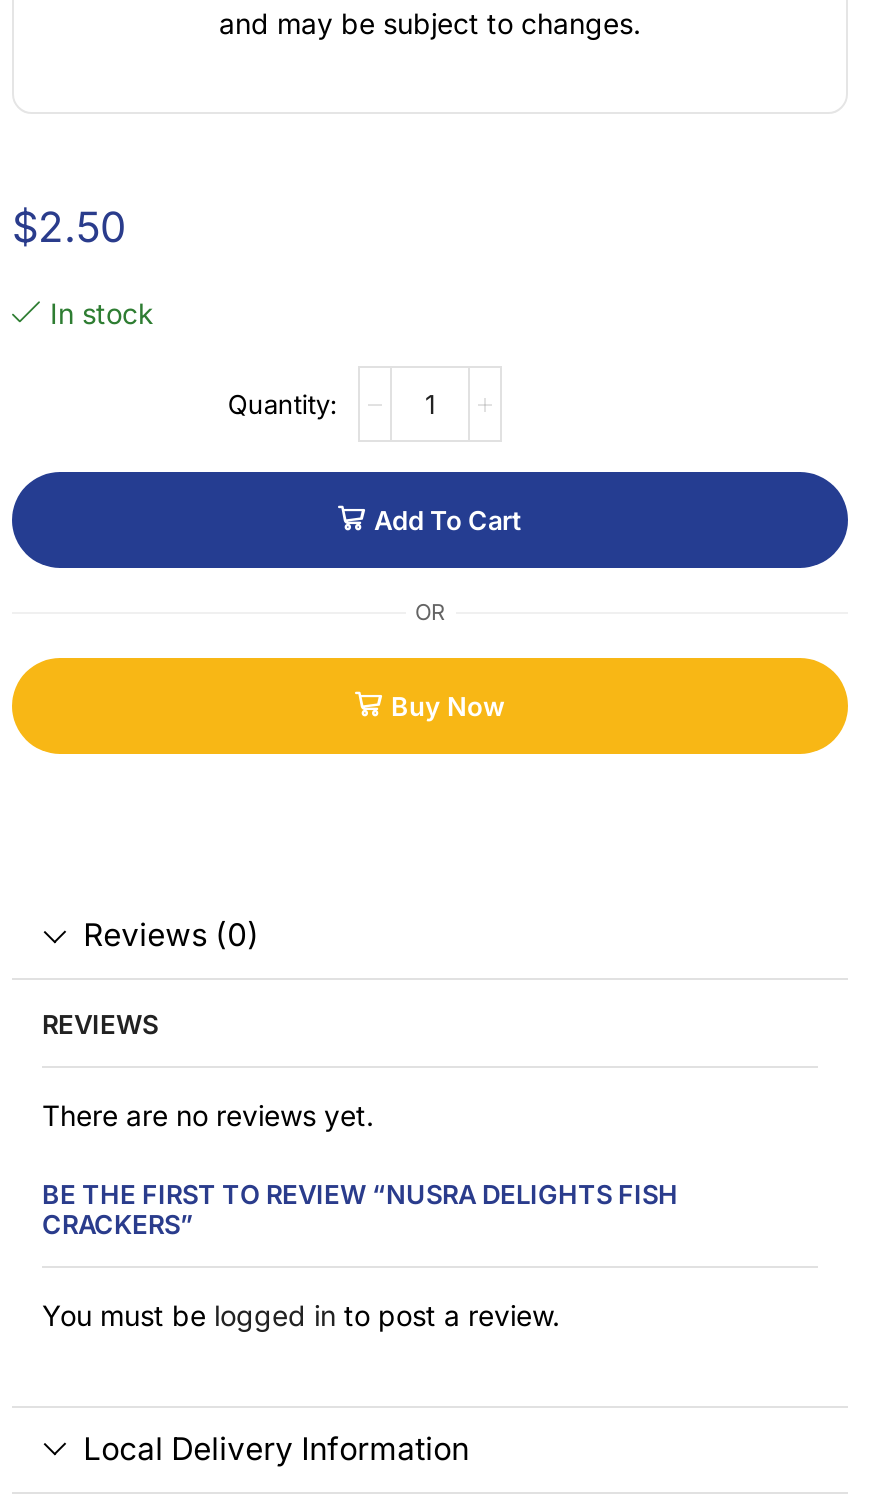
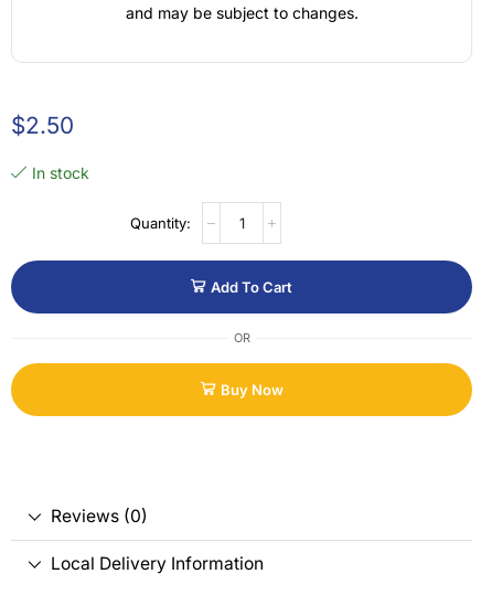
[42,1008,678,1332] REVIEWS | There are no reviews yet. | BE THE FIRST TO REVIEW “NUSRA DELIGHTS FISH | CRACKERS” | You must be logged in to post a review. -> none

